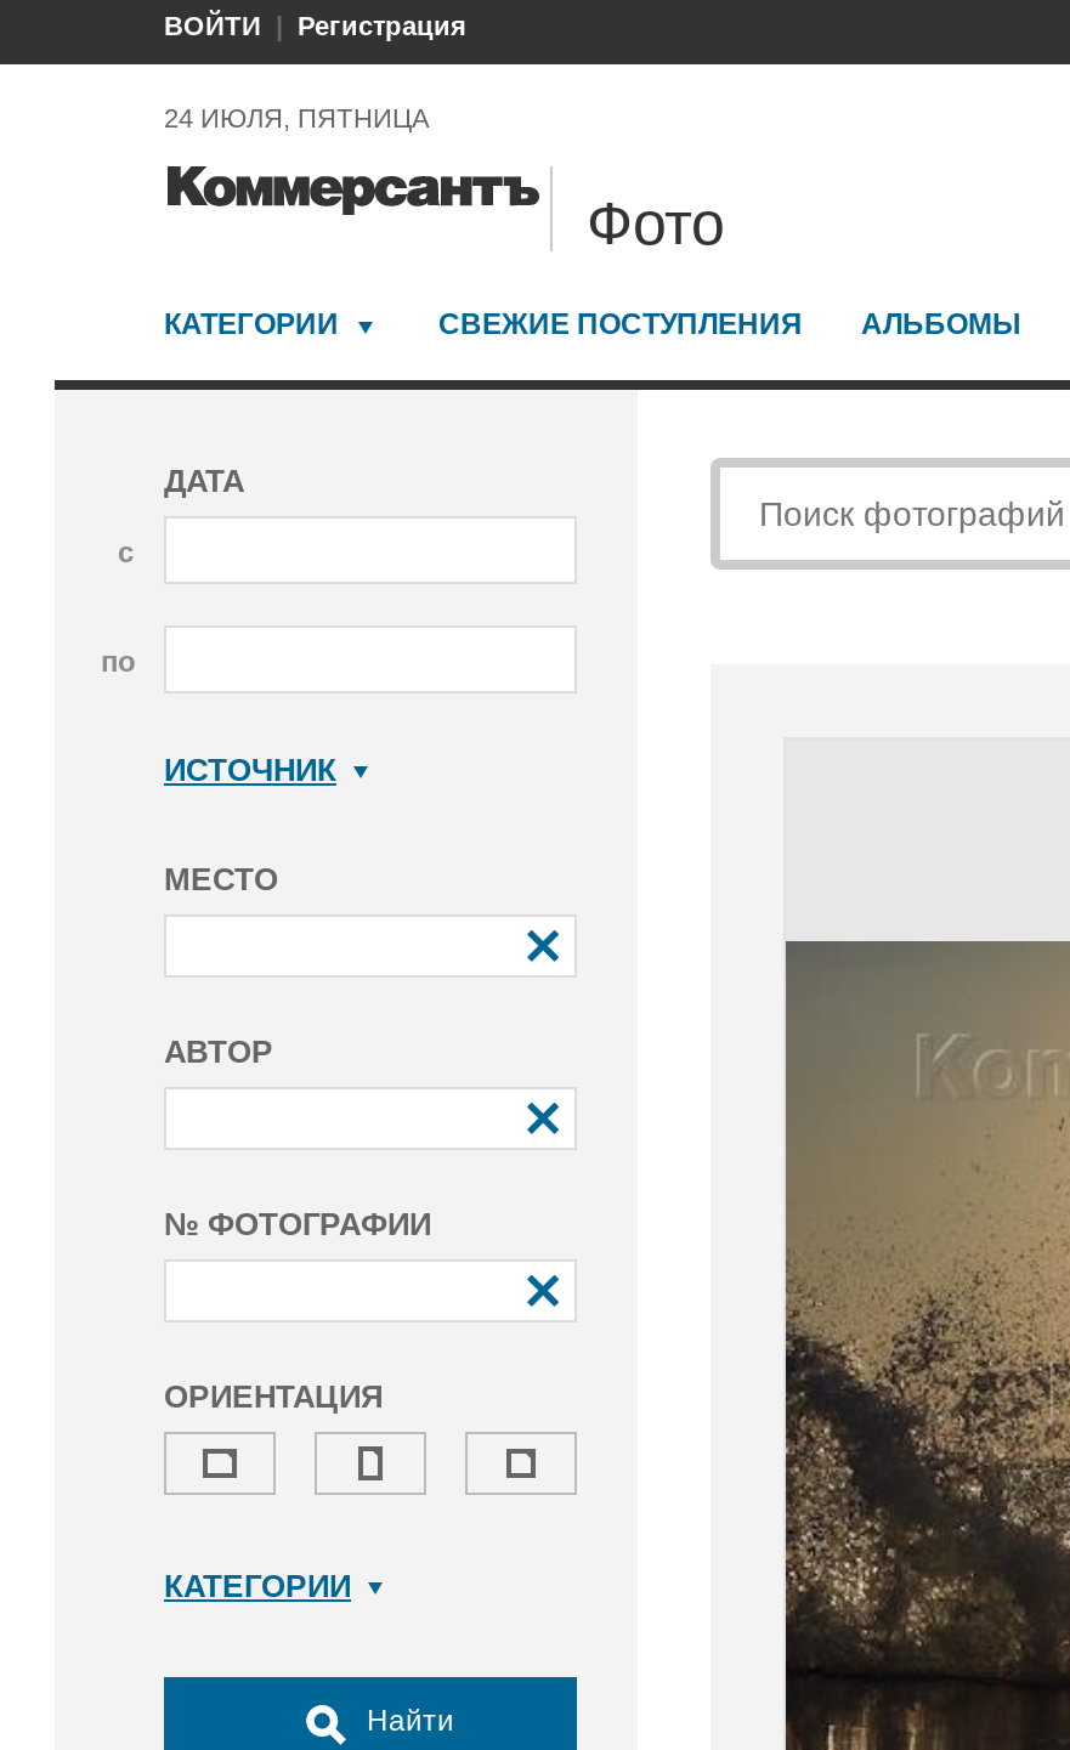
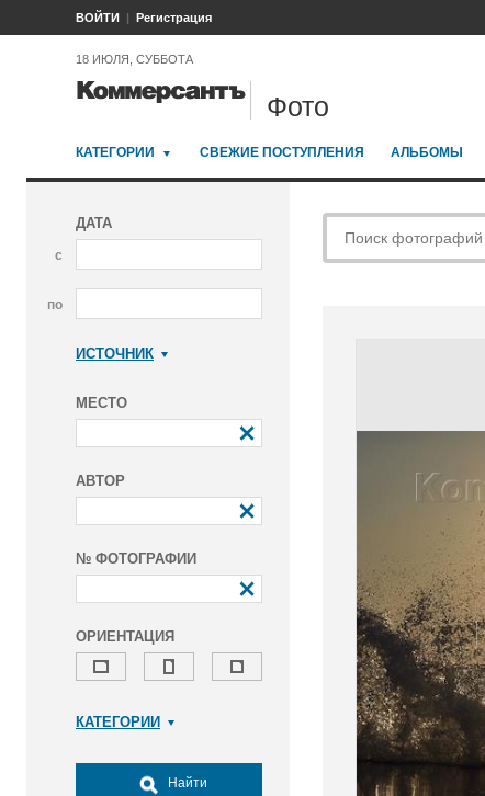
[164,103,429,132] 24 ИЮЛЯ, ПЯТНИЦА -> [76,53,193,66] 18 ИЮЛЯ, СУББОТА

